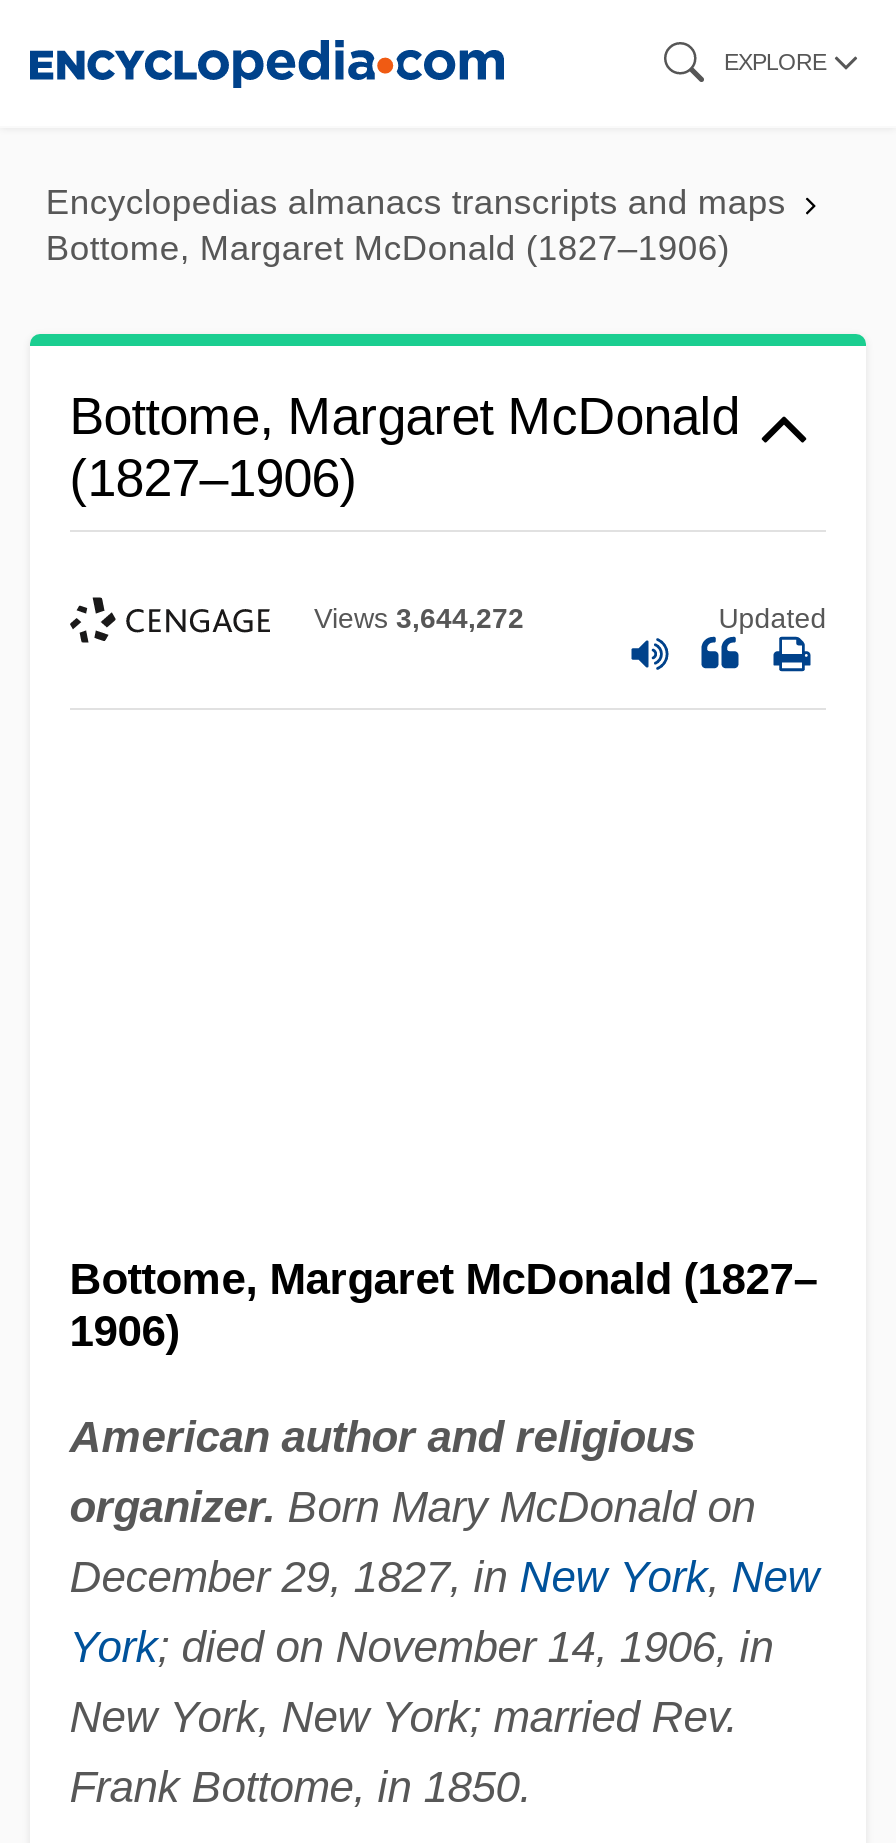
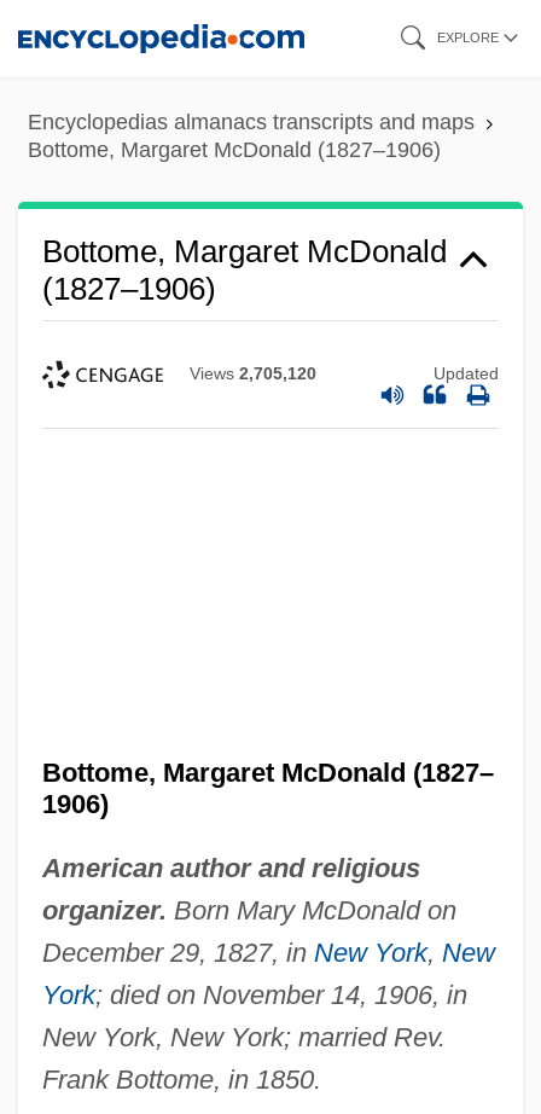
[314,603,524,635] Views 3,644,272 -> [190,364,316,384] Views 2,705,120

